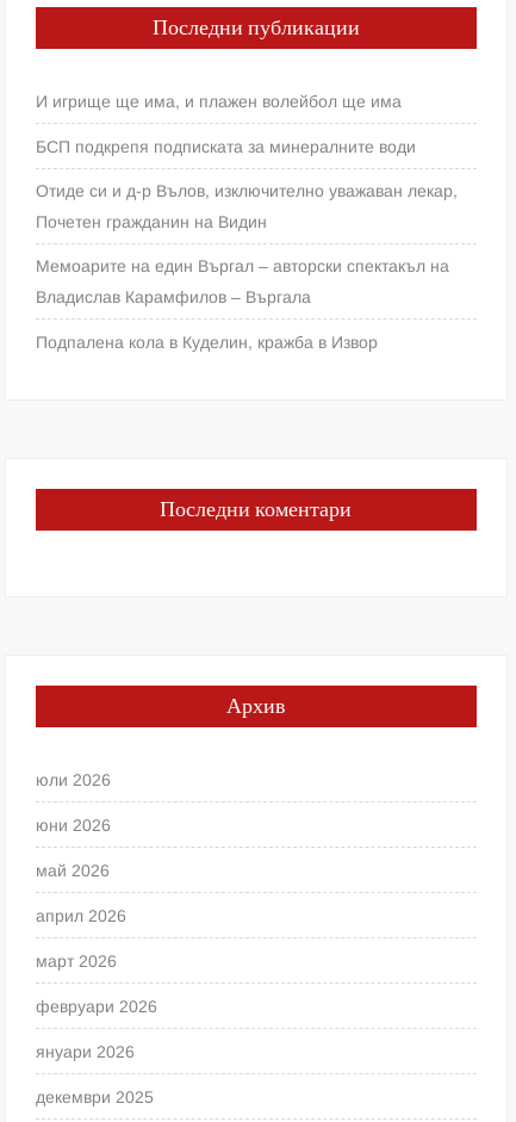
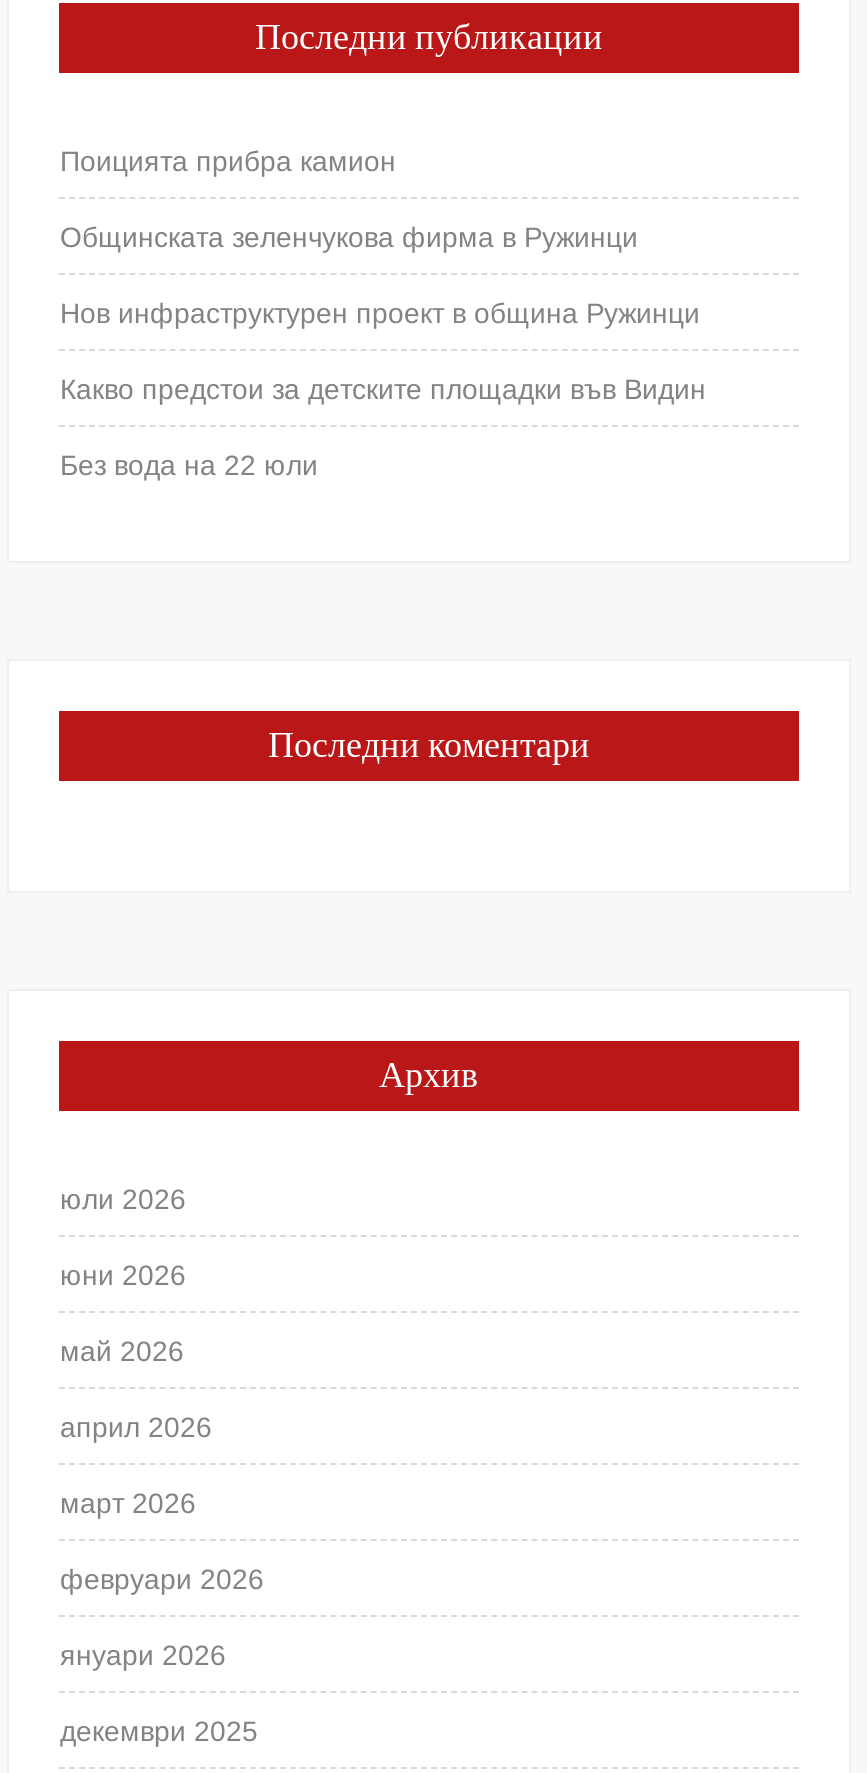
[36,92,458,352] И игрище ще има, и плажен волейбол ще има | БСП подкрепя подписката за минералните води | Отиде си и д-р Вълов, изключително уважаван лекар, | Почетен гражданин на Видин | Мемоарите на един Въргал – авторски спектакъл на | Владислав Карамфилов – Въргала | Подпалена кола в Куделин, кражба в Извор -> [60,145,706,481] Поицията прибра камион | Общинската зеленчукова фирма в Ружинци | Нов инфраструктурен проект в община Ружинци | Какво предстои за детските площадки във Видин | Без вода на 22 юли

